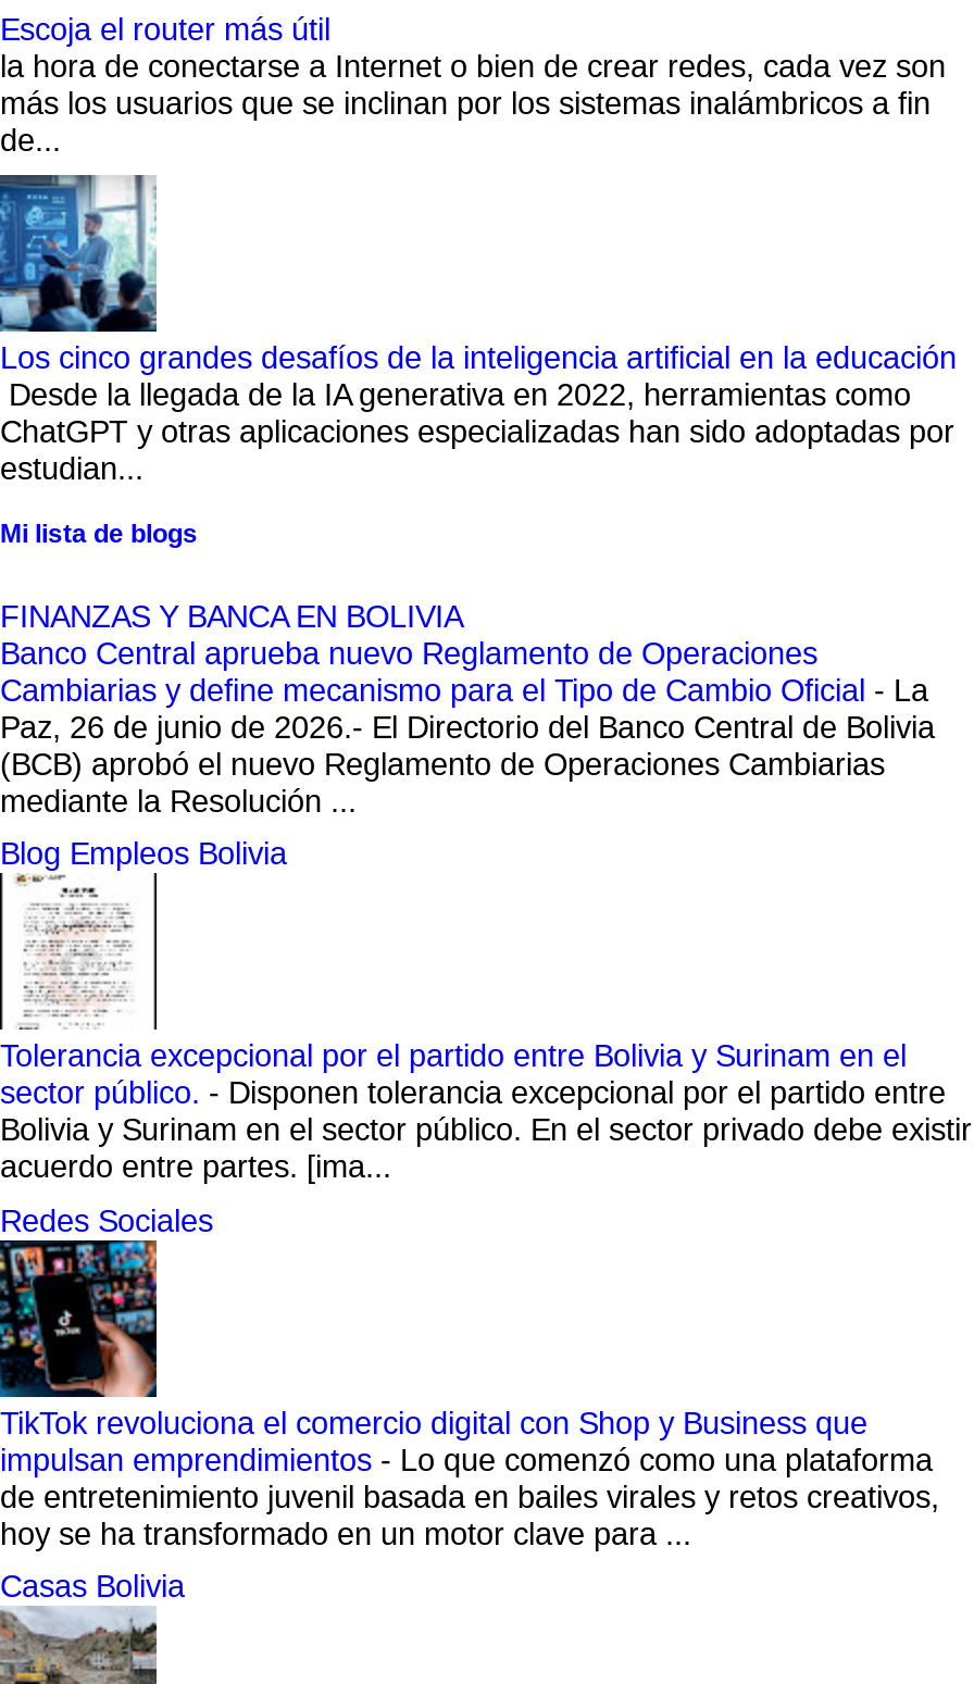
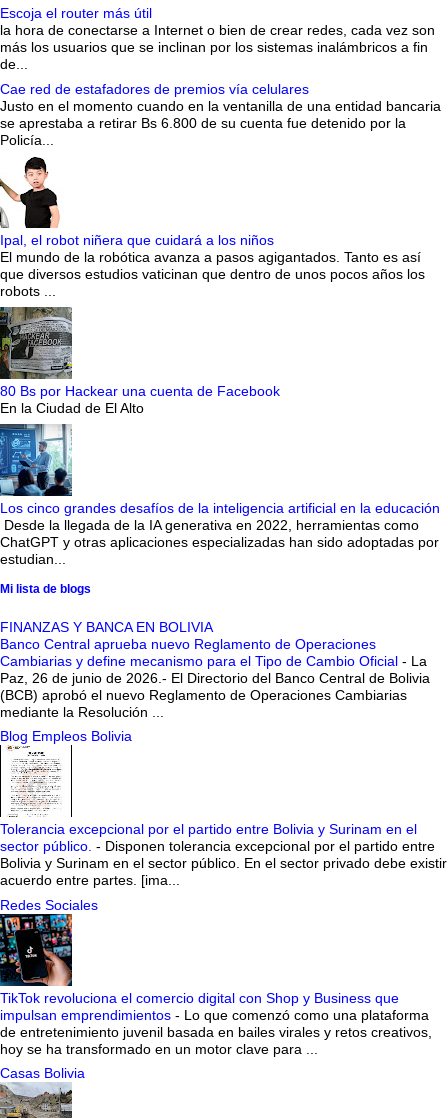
none -> [0,81,441,148] Cae red de estafadores de premios vía celulares | Justo en el momento cuando en la ventanilla de una entidad bancaria | se aprestaba a retirar Bs 6.800 de su cuenta fue detenido por la | Policía...
none -> [0,156,425,299] [image] | Ipal, el robot niñera que cuidará a los niños | El mundo de la robótica avanza a pasos agigantados. Tanto es así | que diversos estudios vaticinan que dentro de unos pocos años los | robots ...
none -> [0,306,280,416] [image] | 80 Bs por Hackear una cuenta de Facebook | En la Ciudad de El Alto

